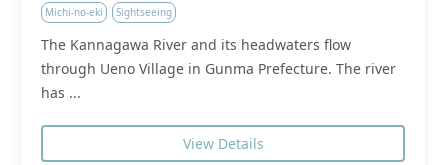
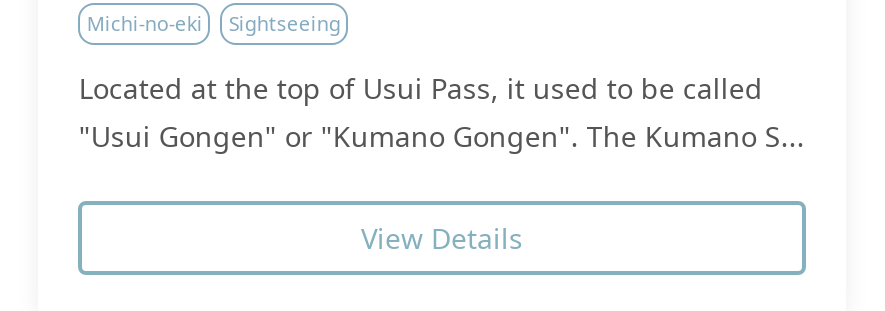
[41,35,396,102] The Kannagawa River and its headwaters flow | through Ueno Village in Gunma Prefecture. The river | has ... -> [79,69,805,155] Located at the top of Usui Pass, it used to be called | "Usui Gongen" or "Kumano Gongen". The Kumano S...

